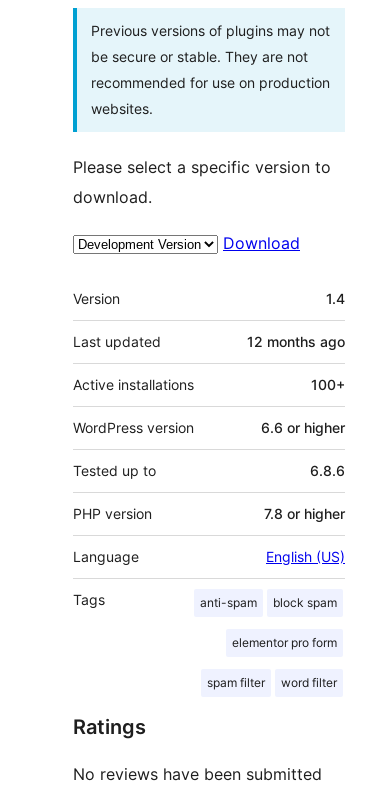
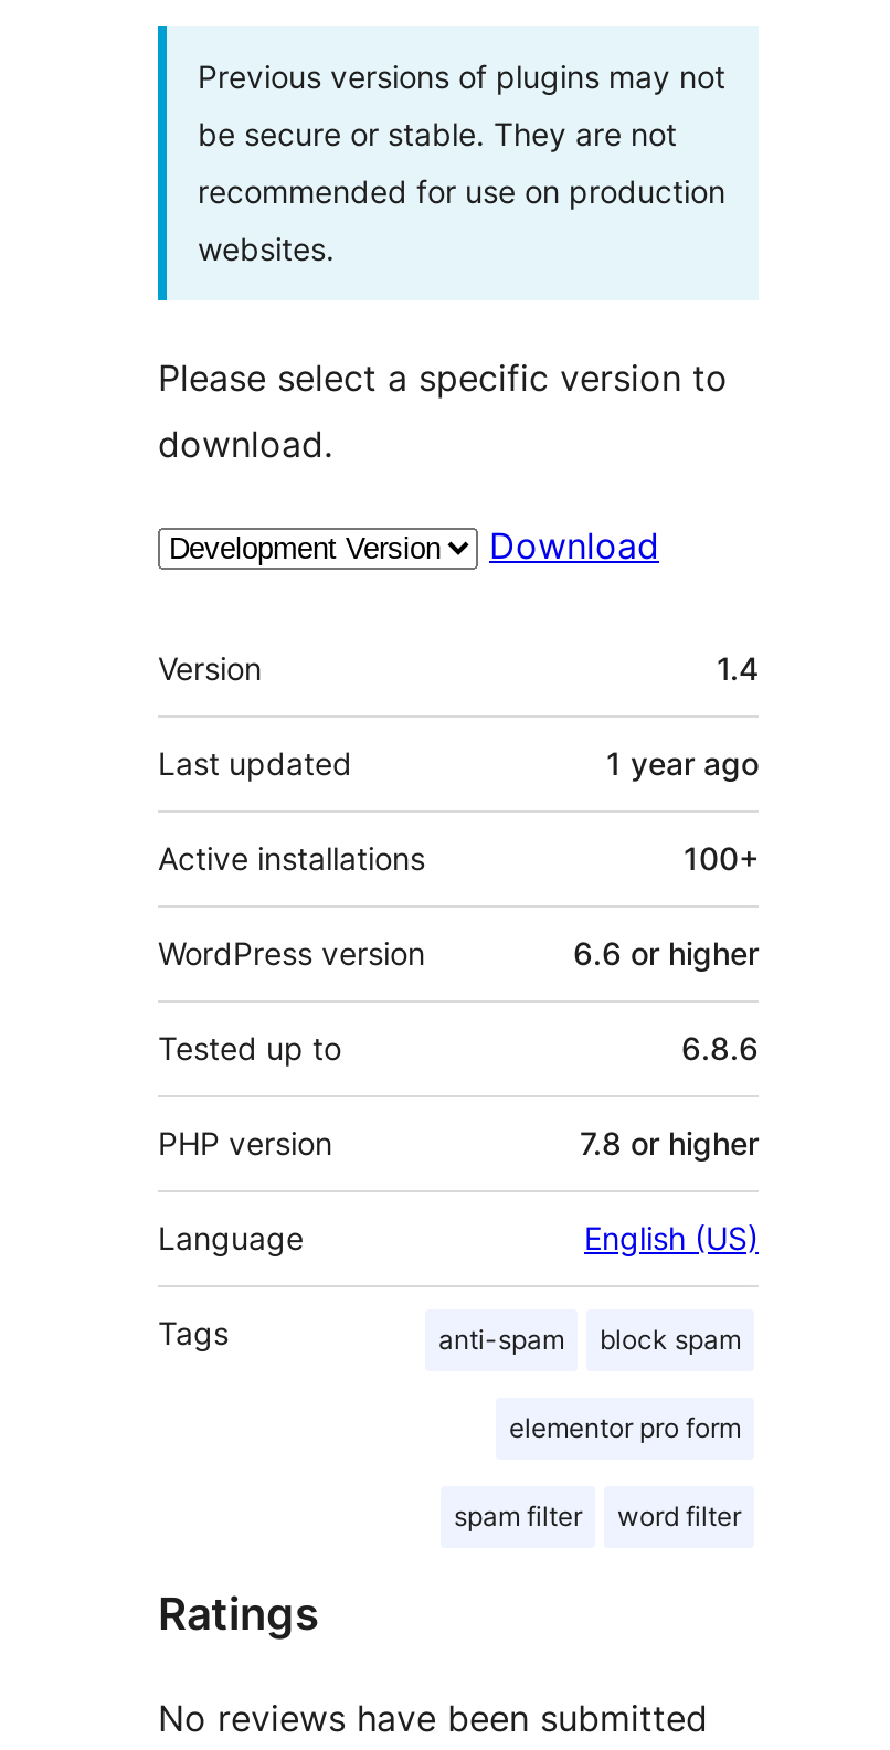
[247,332,345,349] 12 months ago -> [606,743,759,781] 1 year ago

